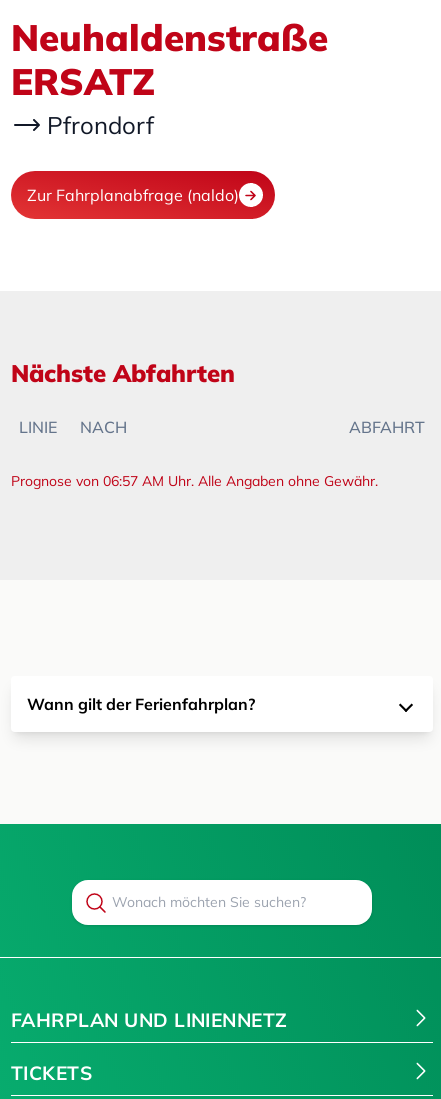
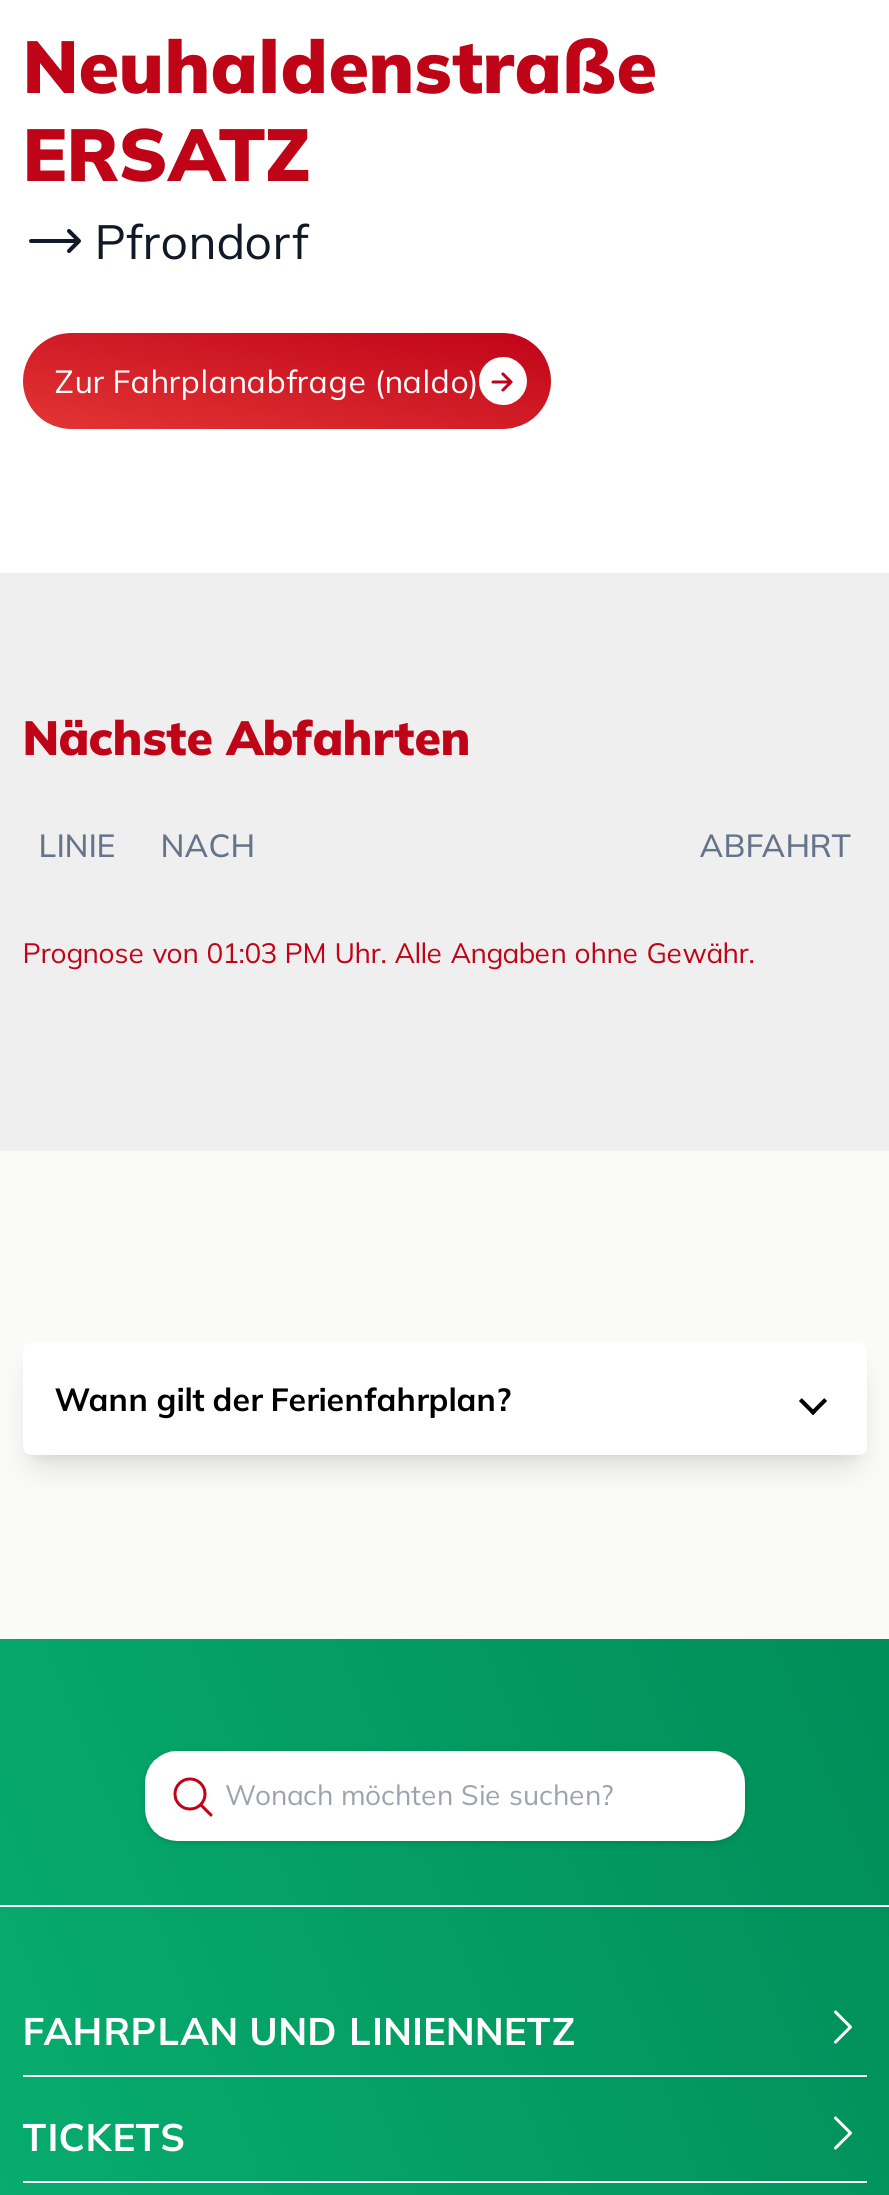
[11,472,378,490] Prognose von 06:57 AM Uhr. Alle Angaben ohne Gewähr. -> [23,935,755,971] Prognose von 01:03 PM Uhr. Alle Angaben ohne Gewähr.

